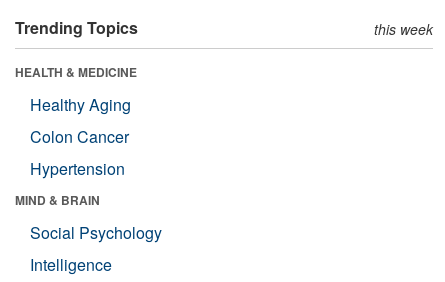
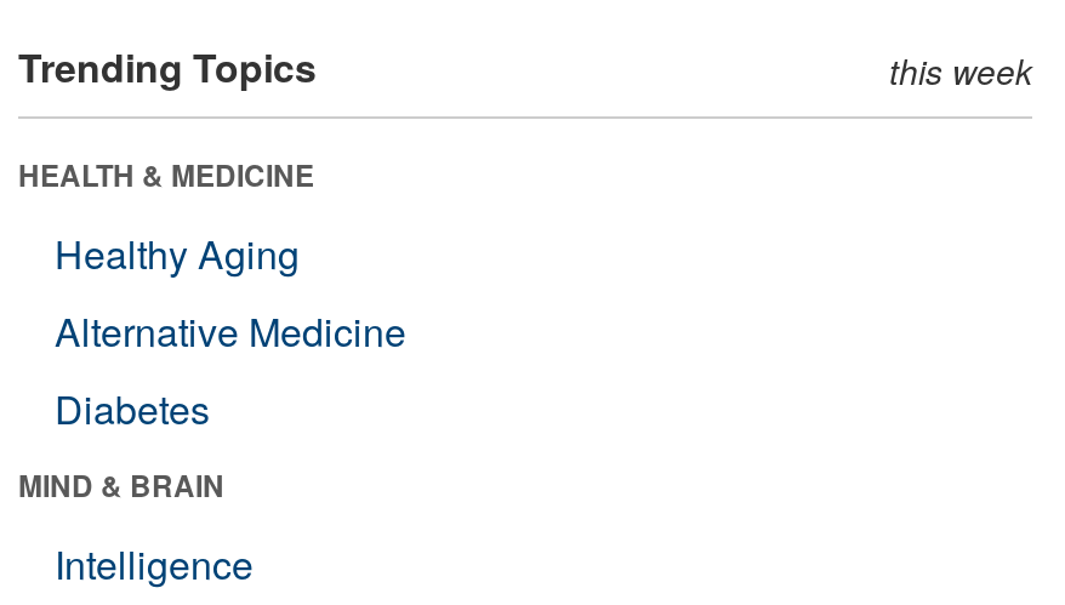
[30,125,129,180] Colon Cancer | Hypertension -> [55,303,406,436] Alternative Medicine | Diabetes
[30,221,162,244] Social Psychology -> none

